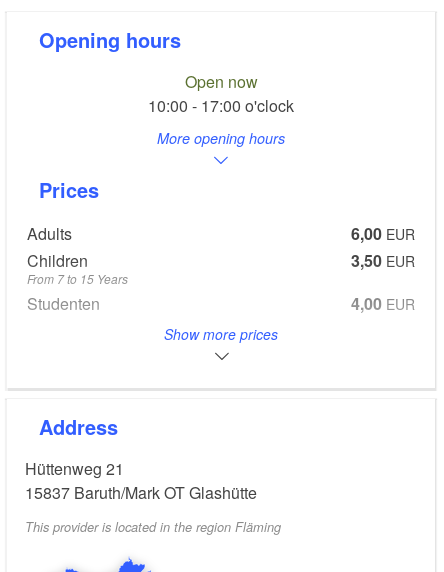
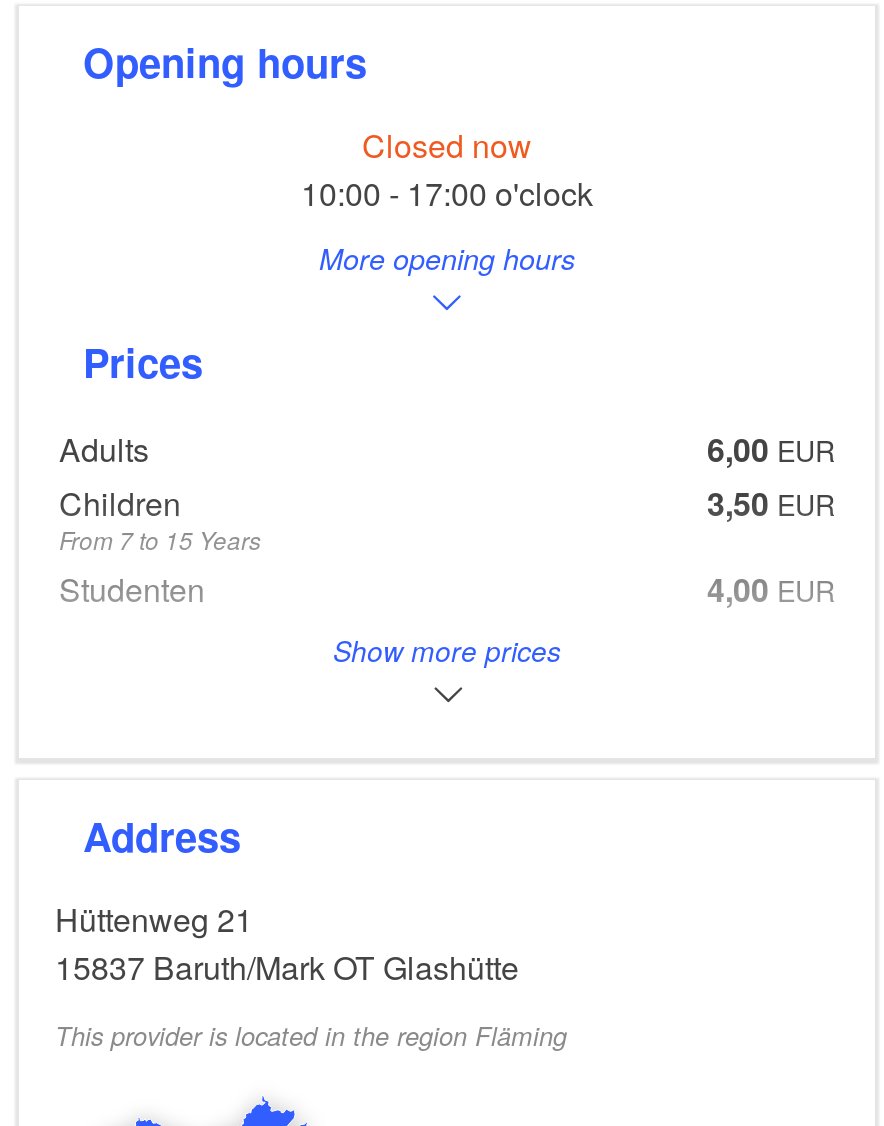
[184,70,257,93] Open now -> [362,122,532,168] Closed now

